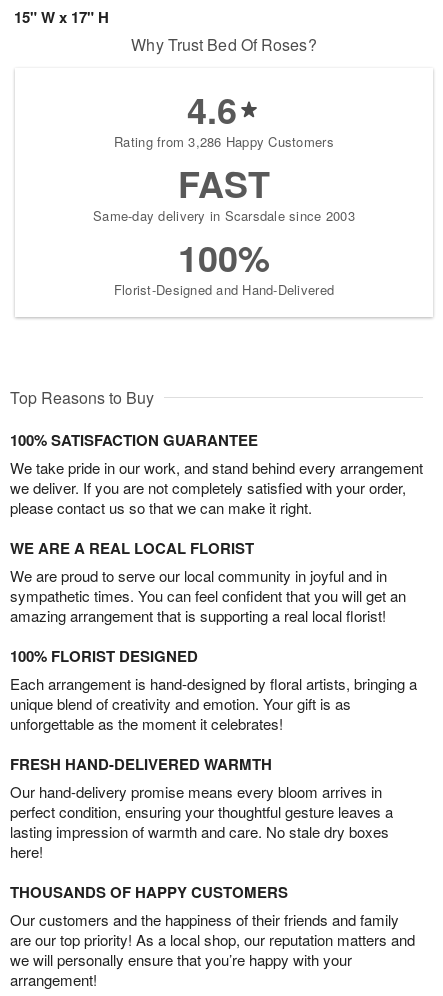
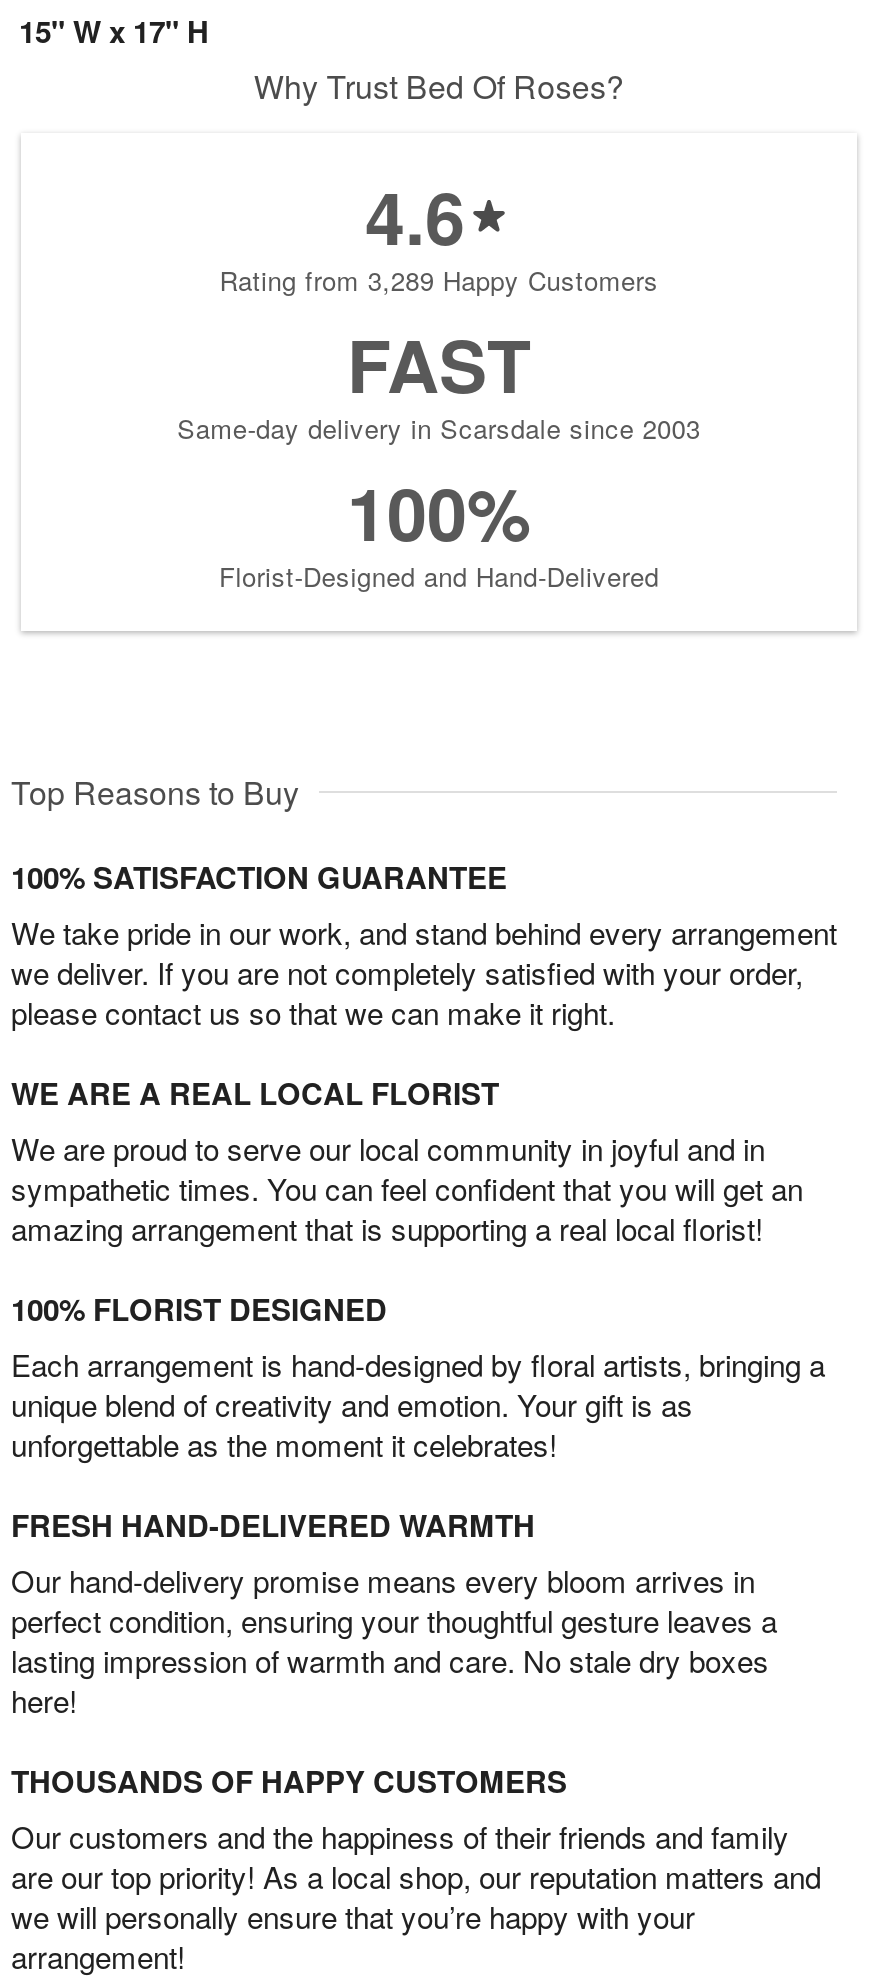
[114,132,334,151] Rating from 3,286 Happy Customers -> [219,262,659,300] Rating from 3,289 Happy Customers

